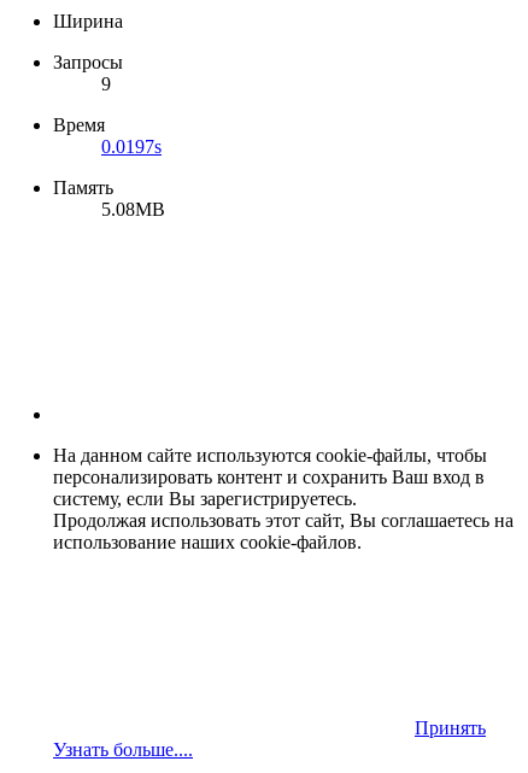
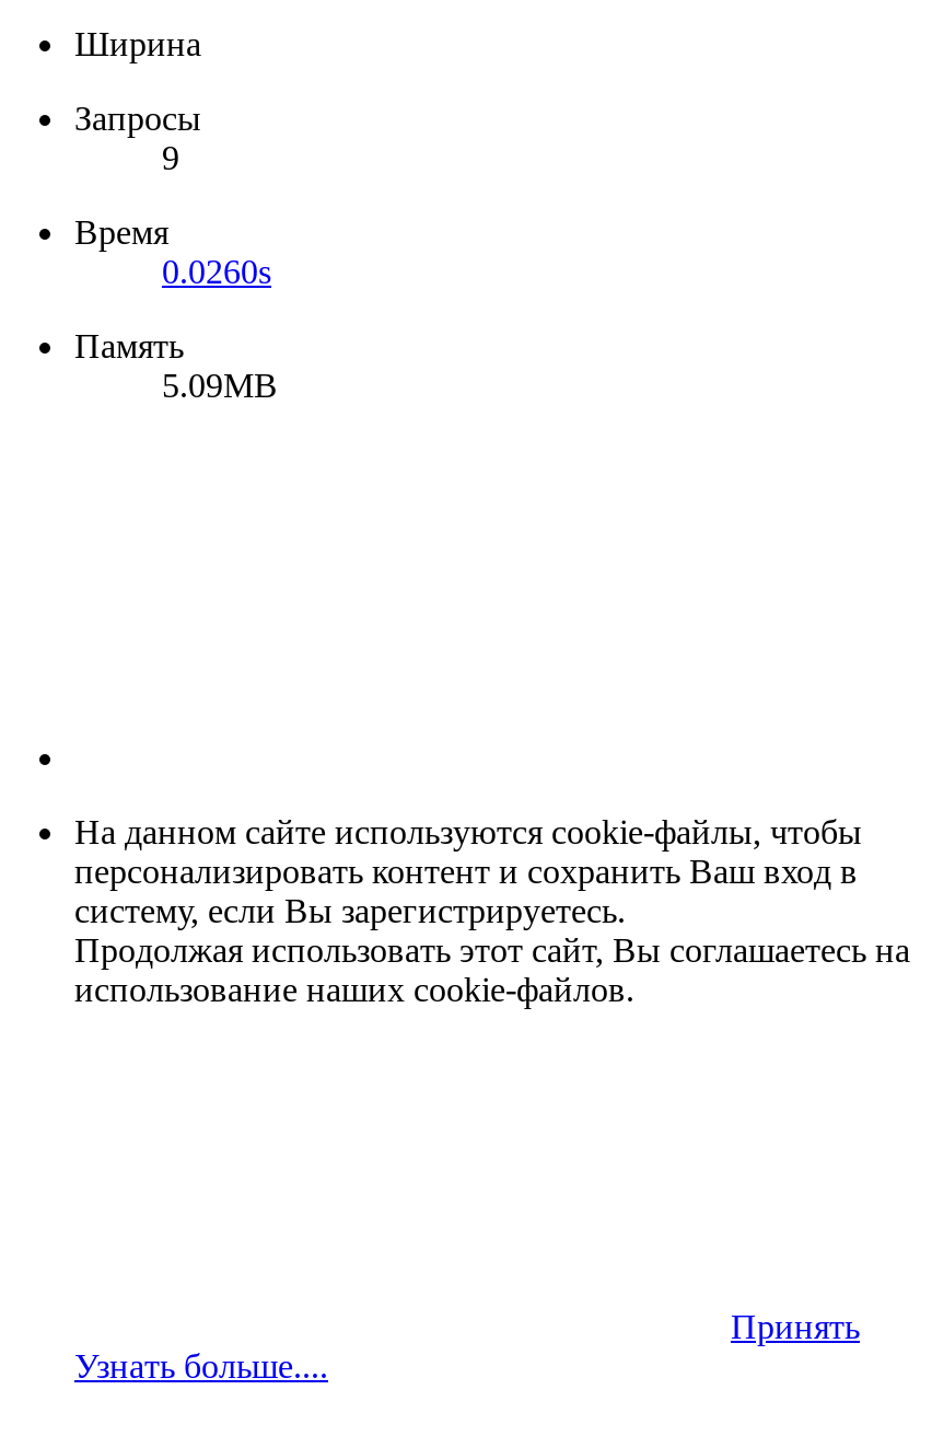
[101,136,162,156] 0.0197s -> [162,252,271,289] 0.0260s
[101,198,165,219] 5.08MB -> [162,366,278,403] 5.09MB

